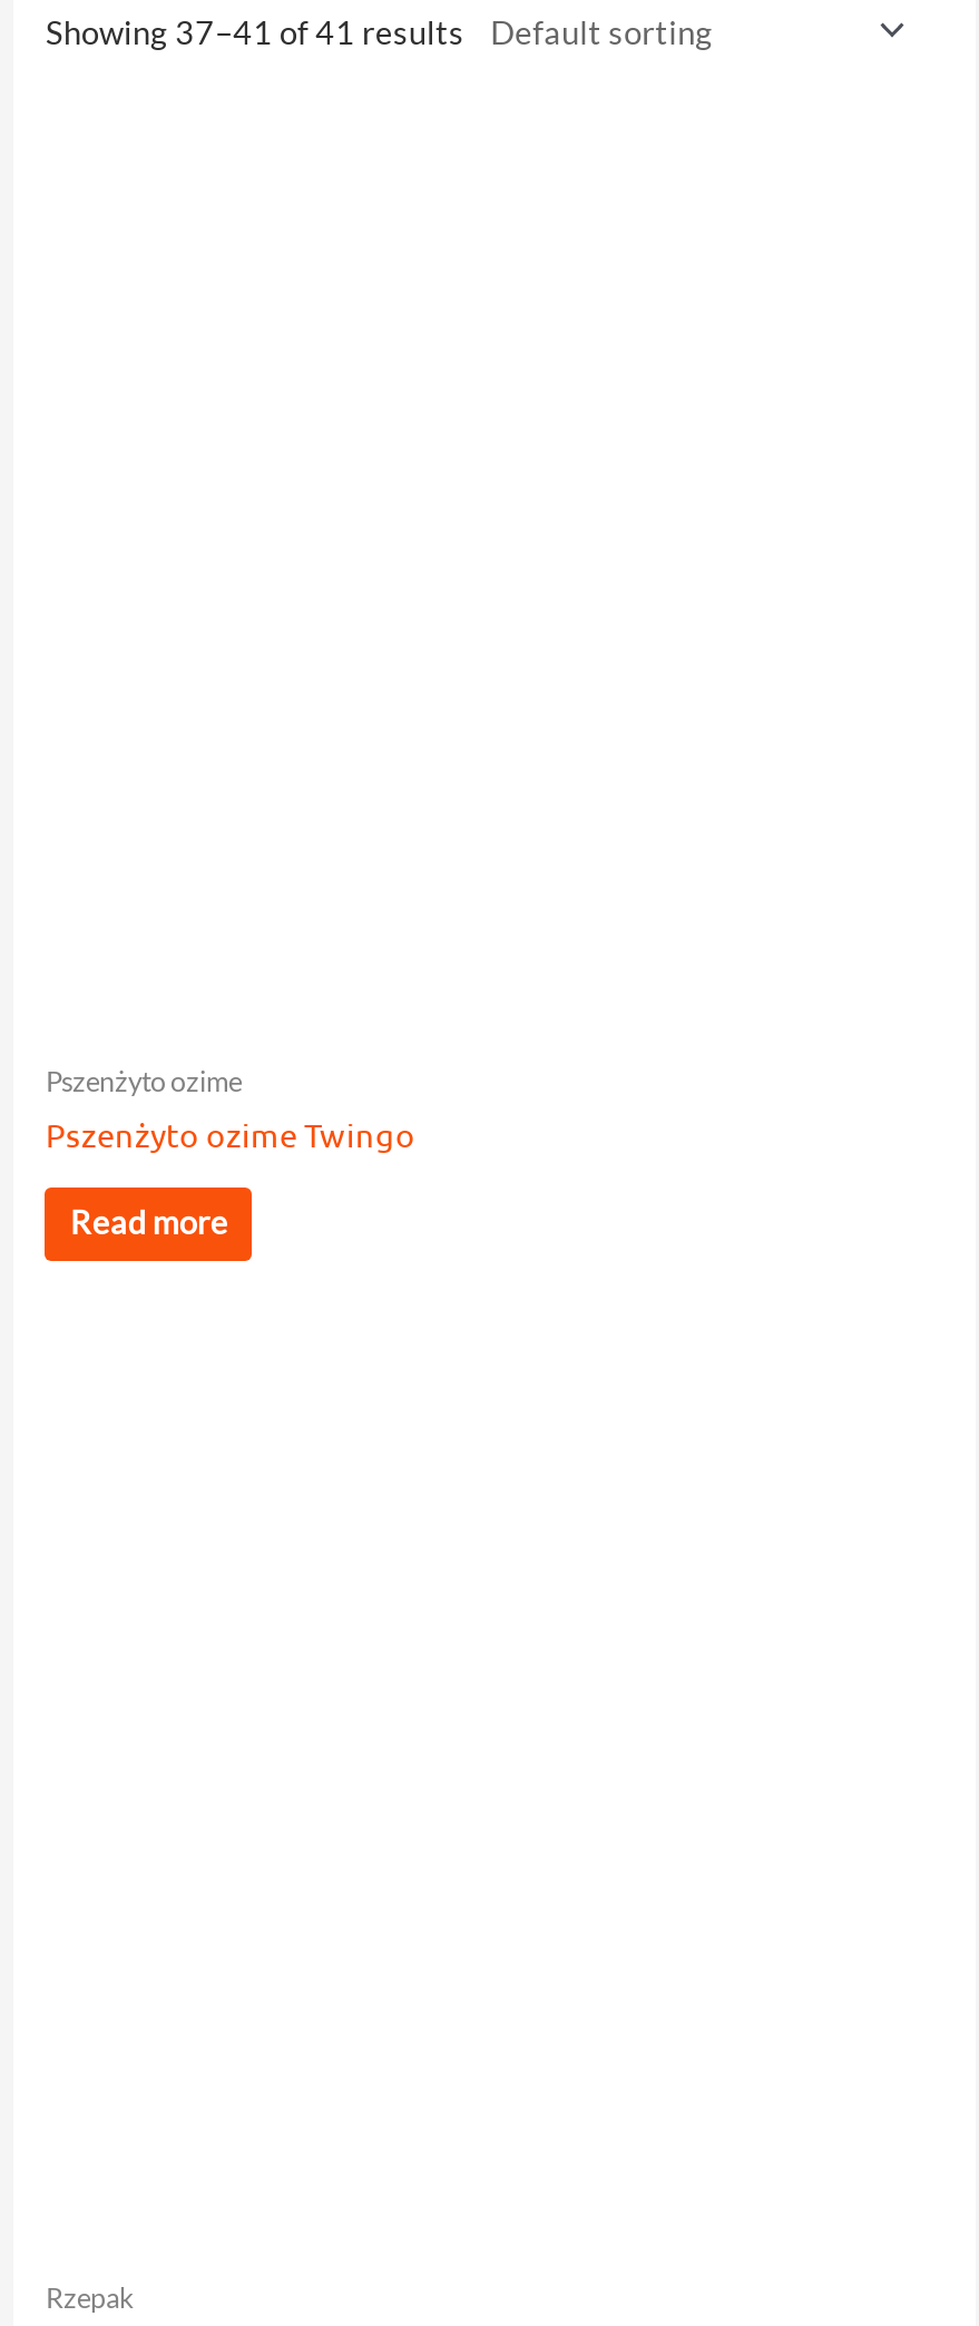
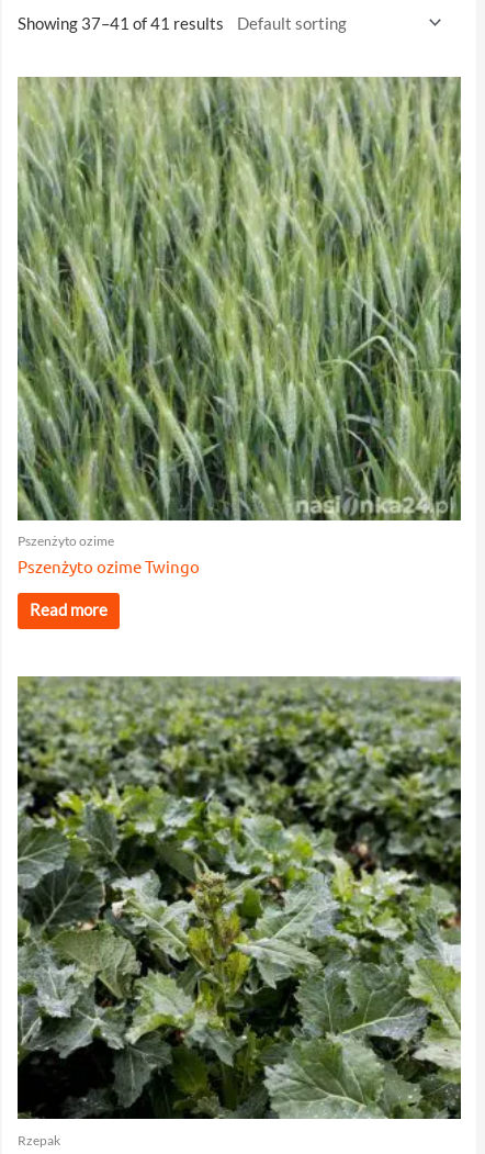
none -> [16,76,462,522] [image]
none -> [16,675,462,1120] [image]

